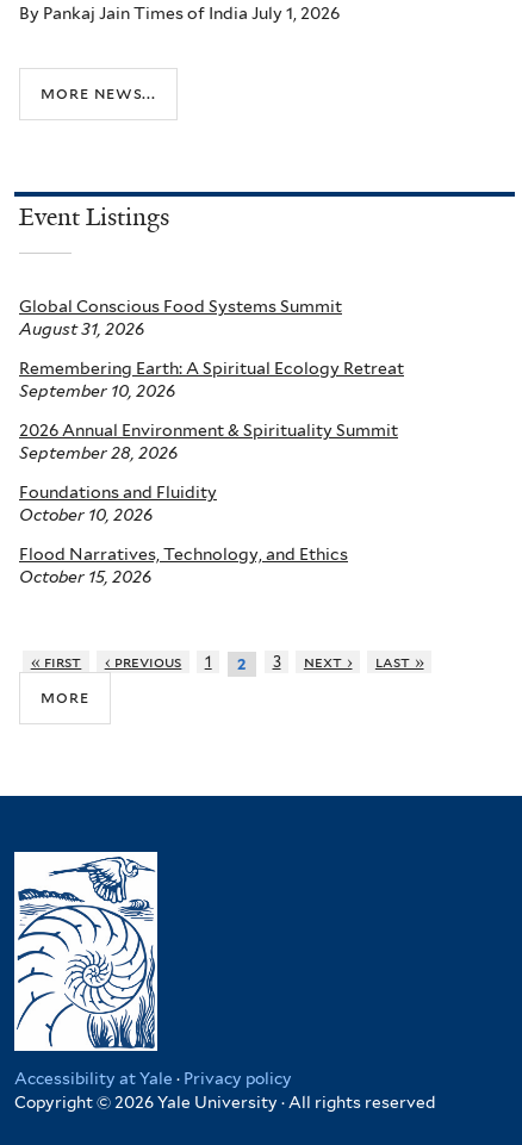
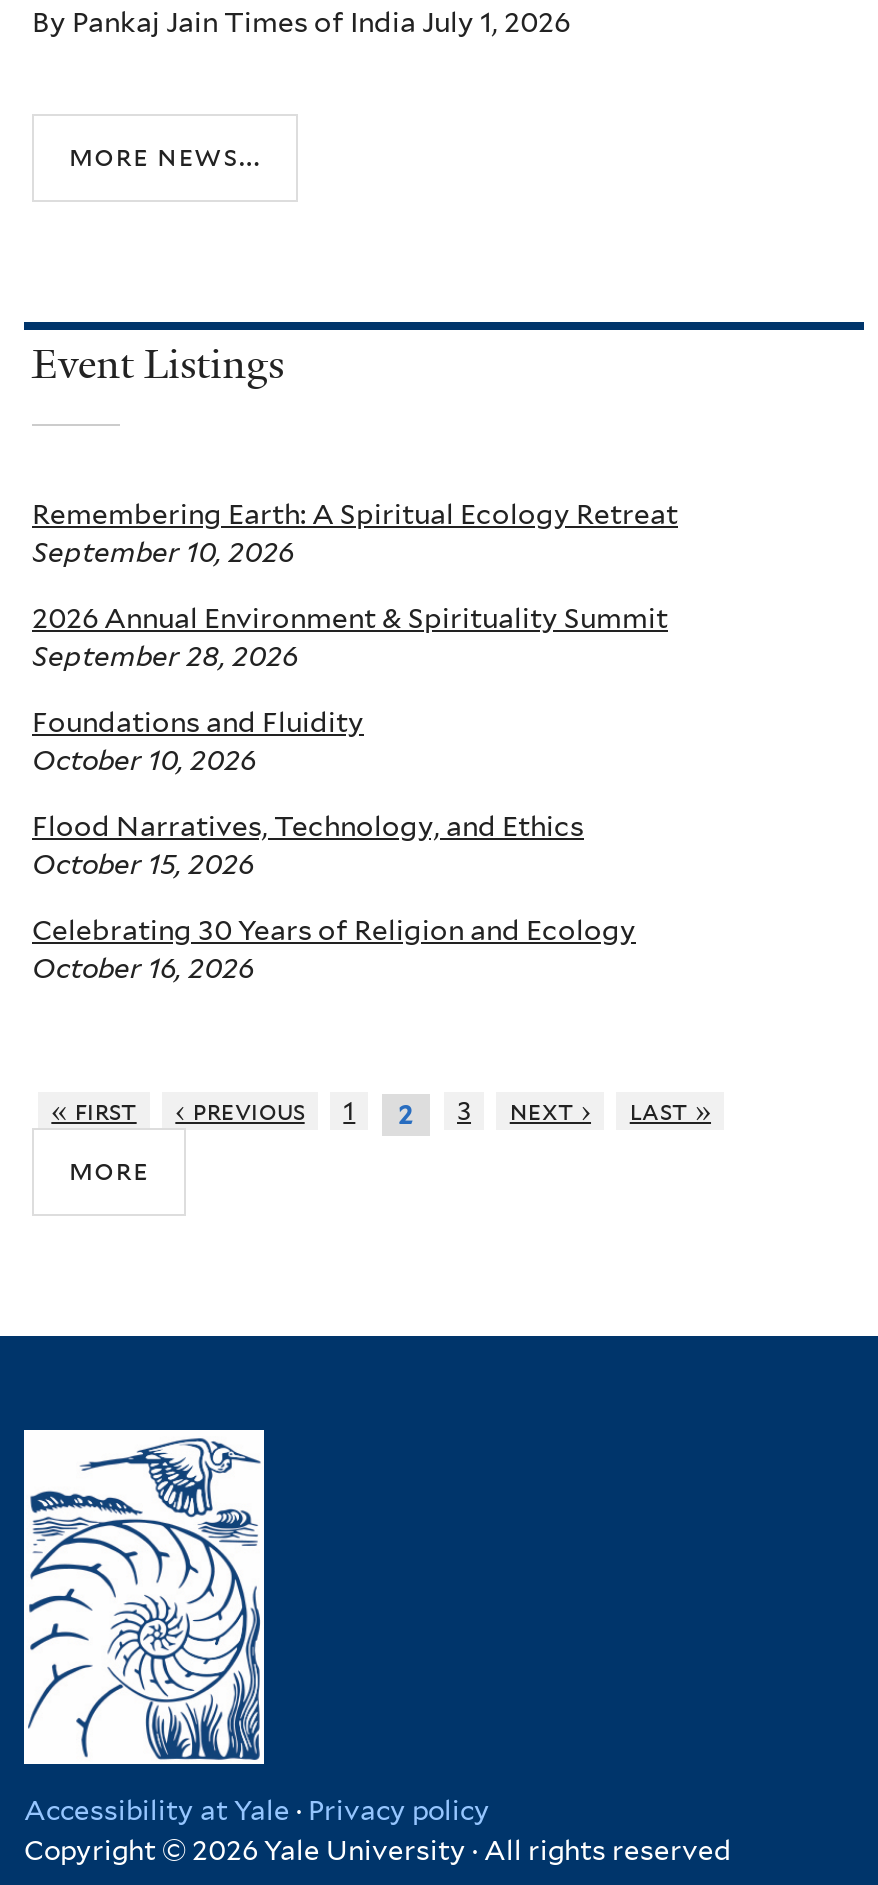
[19,297,342,339] Global Conscious Food Systems Summit | August 31, 2026 -> none
moved [19,359,404,587] -> [32,499,678,881]: Remembering Earth: A Spiritual Ecology Retreat | September 10, 2026 | 2026 Annual Environment & Spirituality Summit | September 28, 2026 | Foundations and Fluidity | October 10, 2026 | Flood Narratives, Technology, and Ethics | October 15, 2026
none -> [32,915,636,985] Celebrating 30 Years of Religion and Ecology | October 16, 2026

